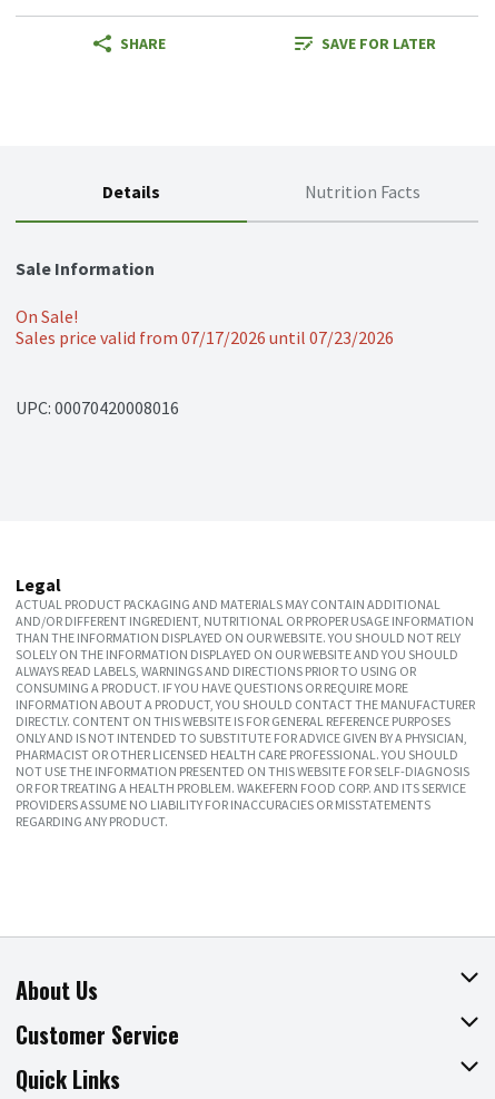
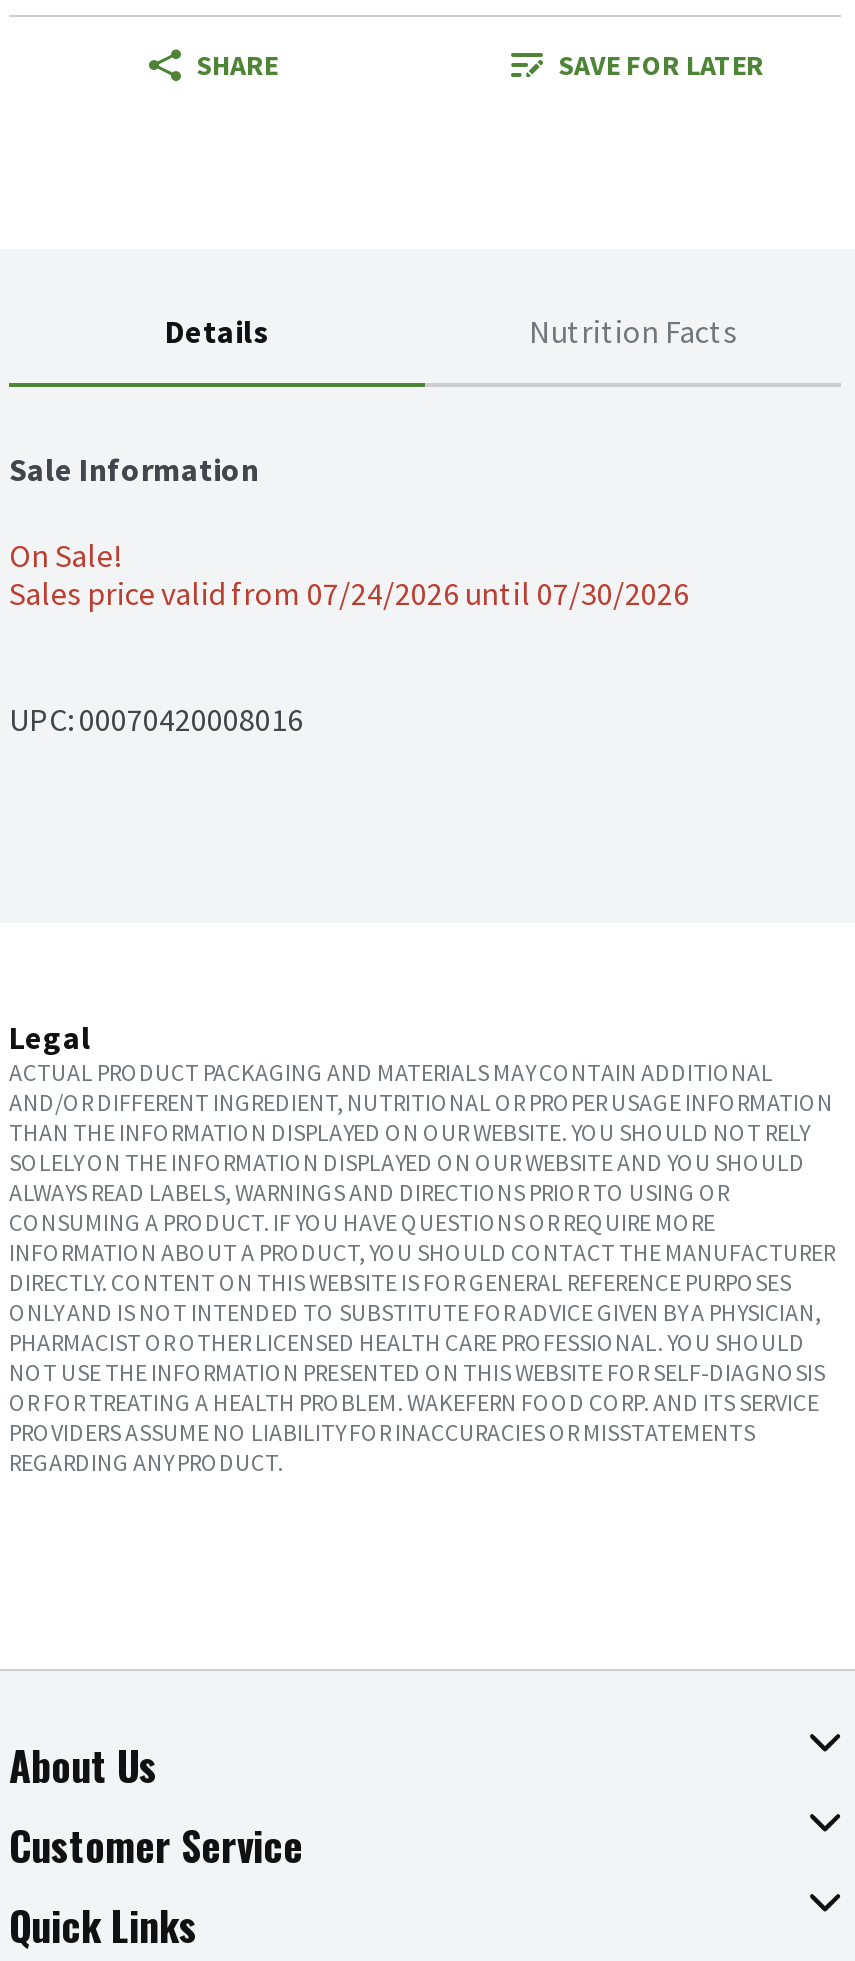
[16,327,394,349] Sales price valid from 07/17/2026 until 07/23/2026 -> [9,574,689,614] Sales price valid from 07/24/2026 until 07/30/2026

